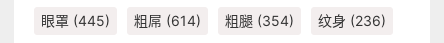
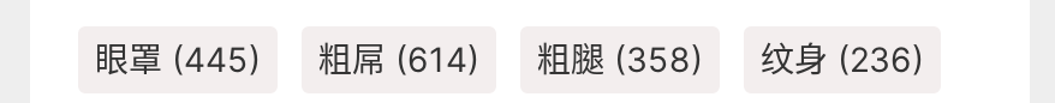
[41,12,386,29] 眼罩(445) 粗屌(614) 粗腿(354) 纹身(236) -> [95,38,924,79] 眼罩(445) 粗屌(614) 粗腿(358) 纹身(236)

